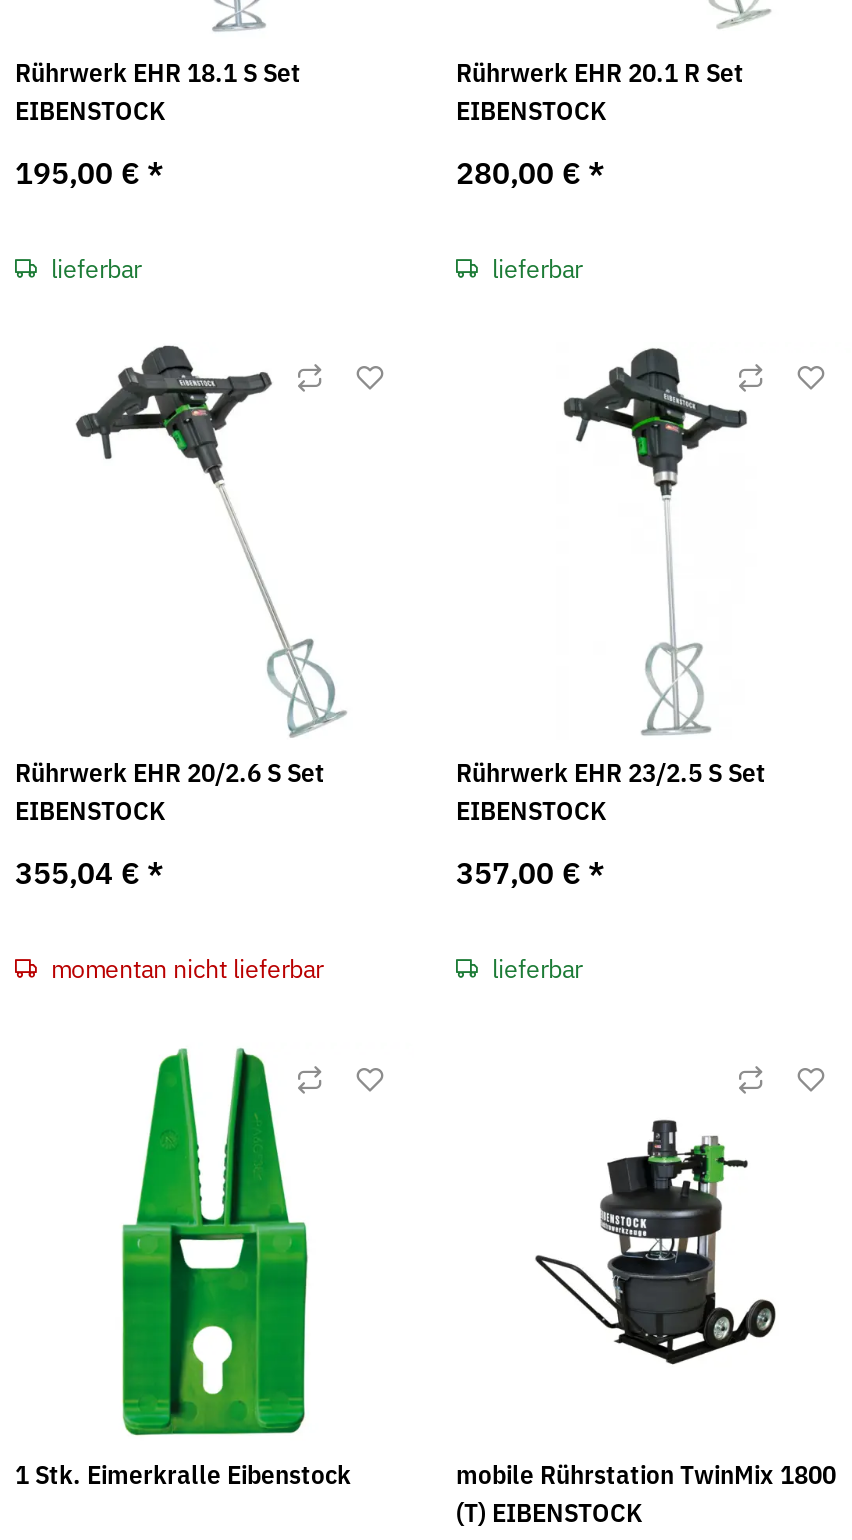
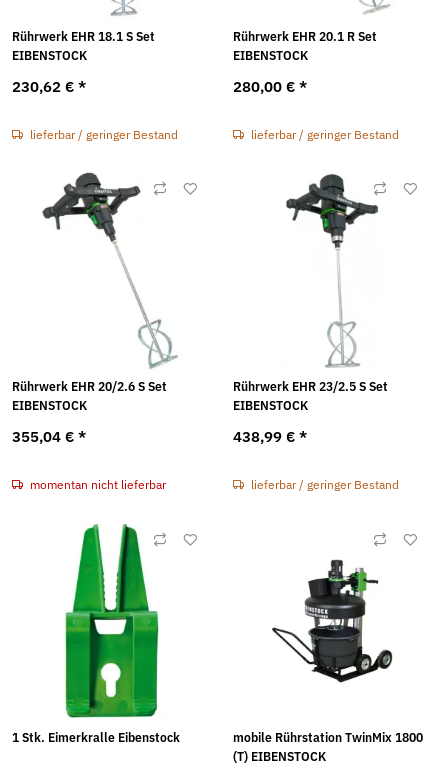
[15,153,163,191] 195,00 €* -> [12,77,86,96] 230,62 €*
[51,251,141,283] lieferbar -> [30,126,178,142] lieferbar / geringer Bestand
[492,251,582,283] lieferbar -> [250,126,398,142] lieferbar / geringer Bestand
[456,854,604,892] 357,00 €* -> [232,427,306,446] 438,99 €*
[492,952,582,984] lieferbar -> [250,476,398,492] lieferbar / geringer Bestand

